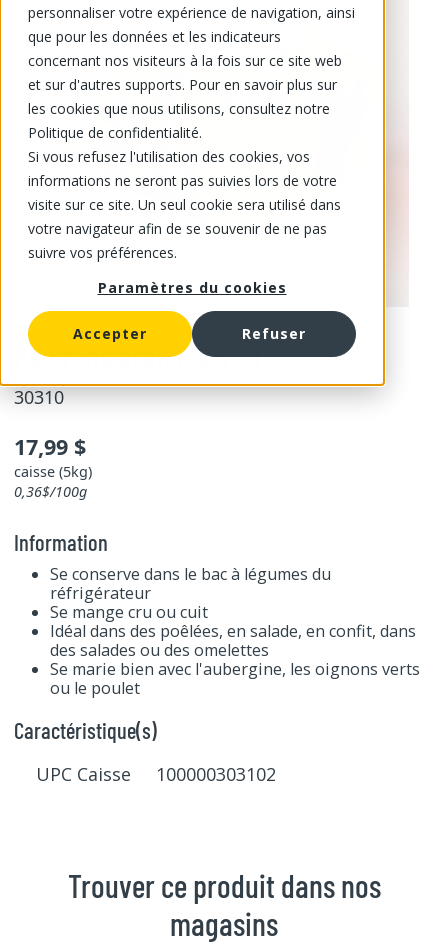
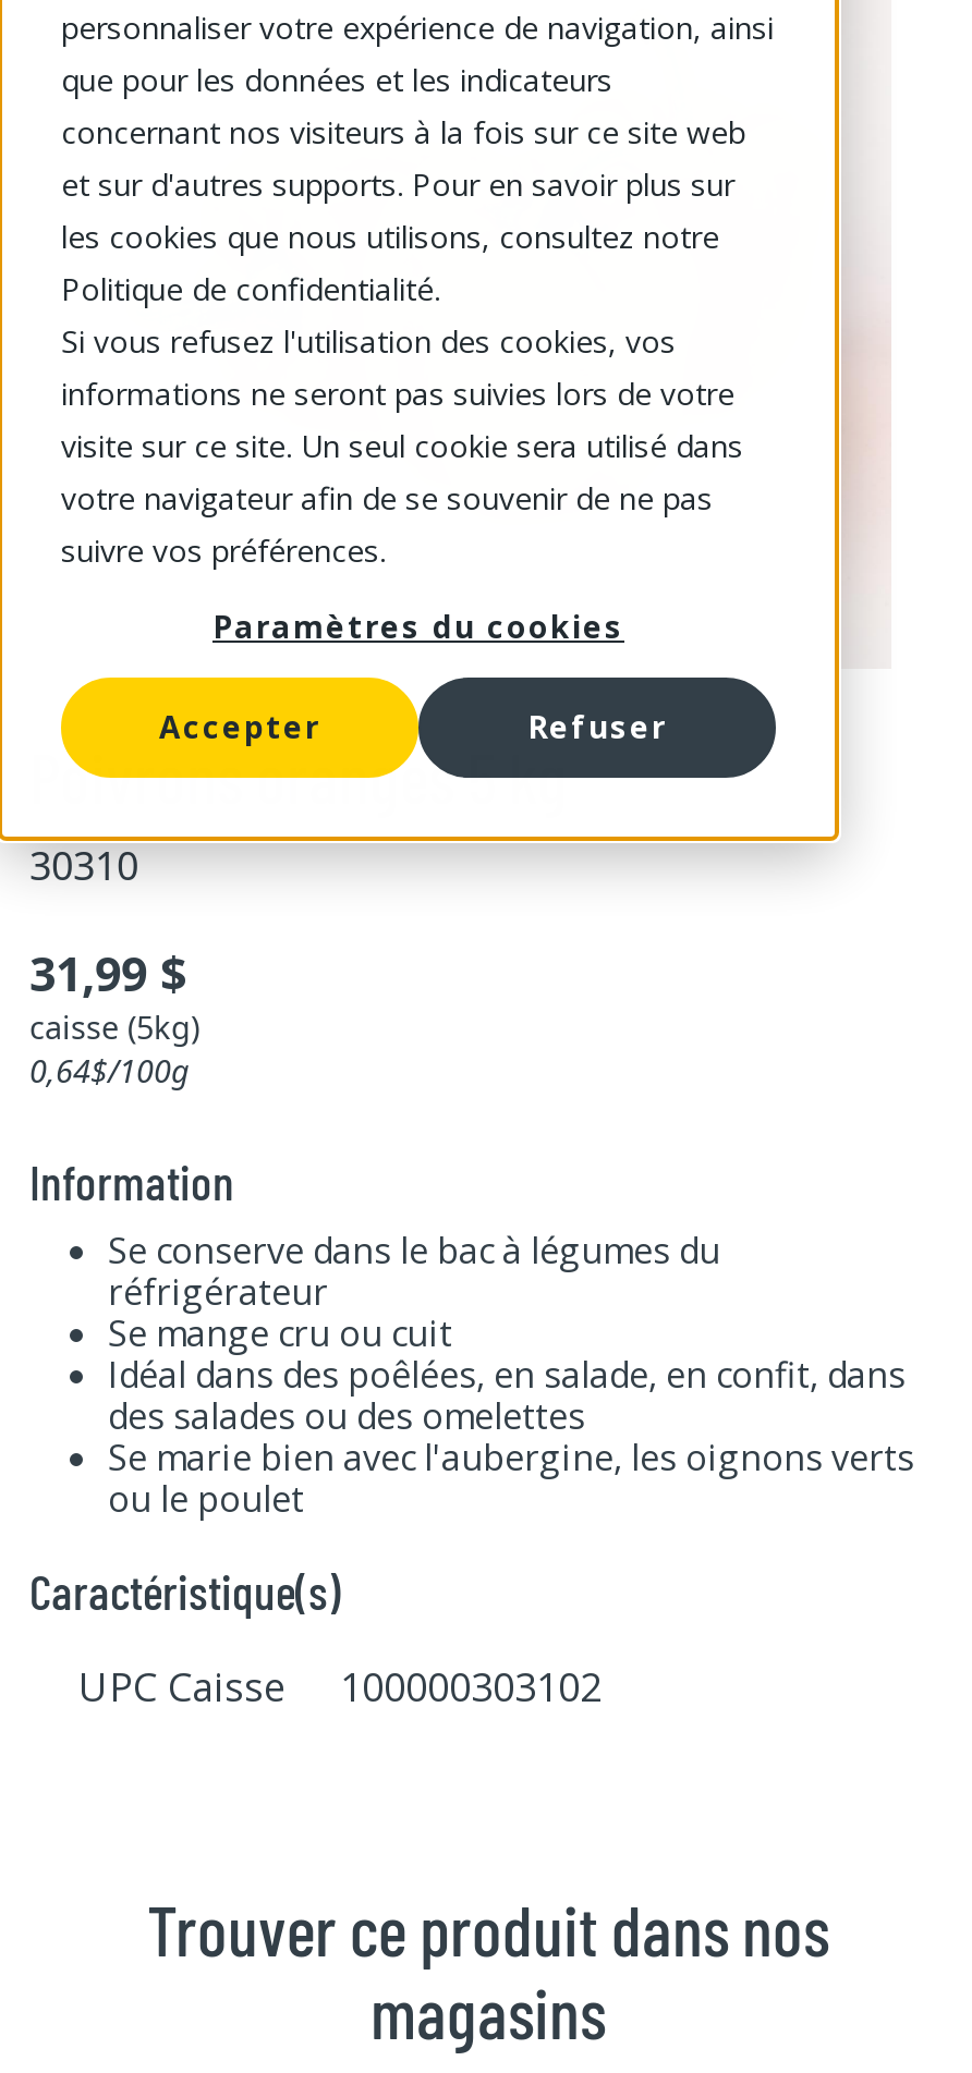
[13,431,85,460] 17,99 $ -> [29,940,186,1003] 31,99 $
[13,482,86,501] 0,36$/100g -> [29,1050,189,1092] 0,64$/100g

